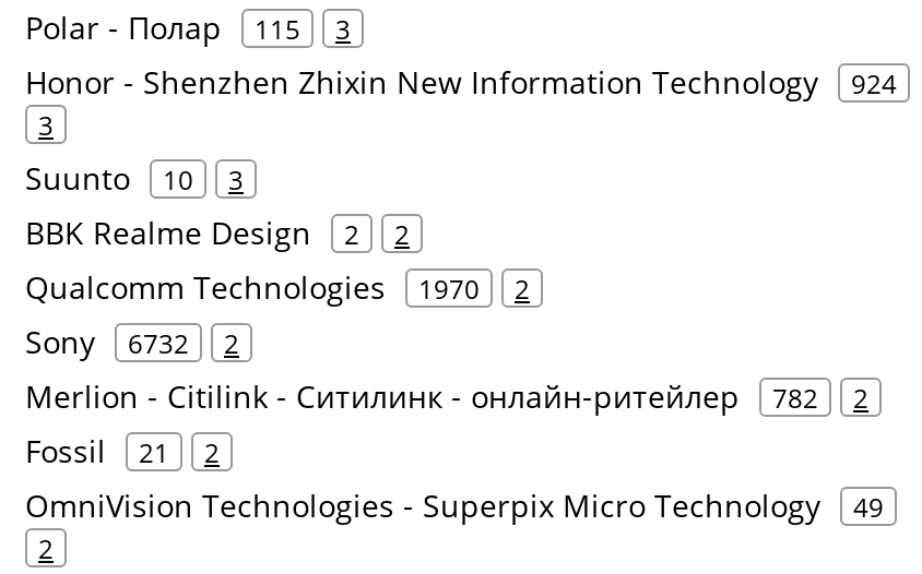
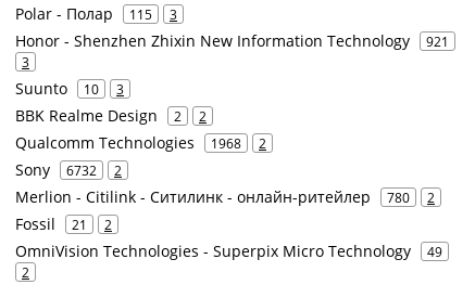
[25,61,897,103] Honor - Shenzhen Zhixin New Information Technology 924 -> [15,30,449,51] Honor - Shenzhen Zhixin New Information Technology 921
[25,266,530,308] Qualcomm Technologies 1970 2 -> [15,132,266,153] Qualcomm Technologies 1968 2
[25,375,868,417] Merlion - Citilink - Ситилинк - онлайн-ритейлер 782 2 -> [15,186,435,207] Merlion - Citilink - Ситилинк - онлайн-ритейлер 780 2

